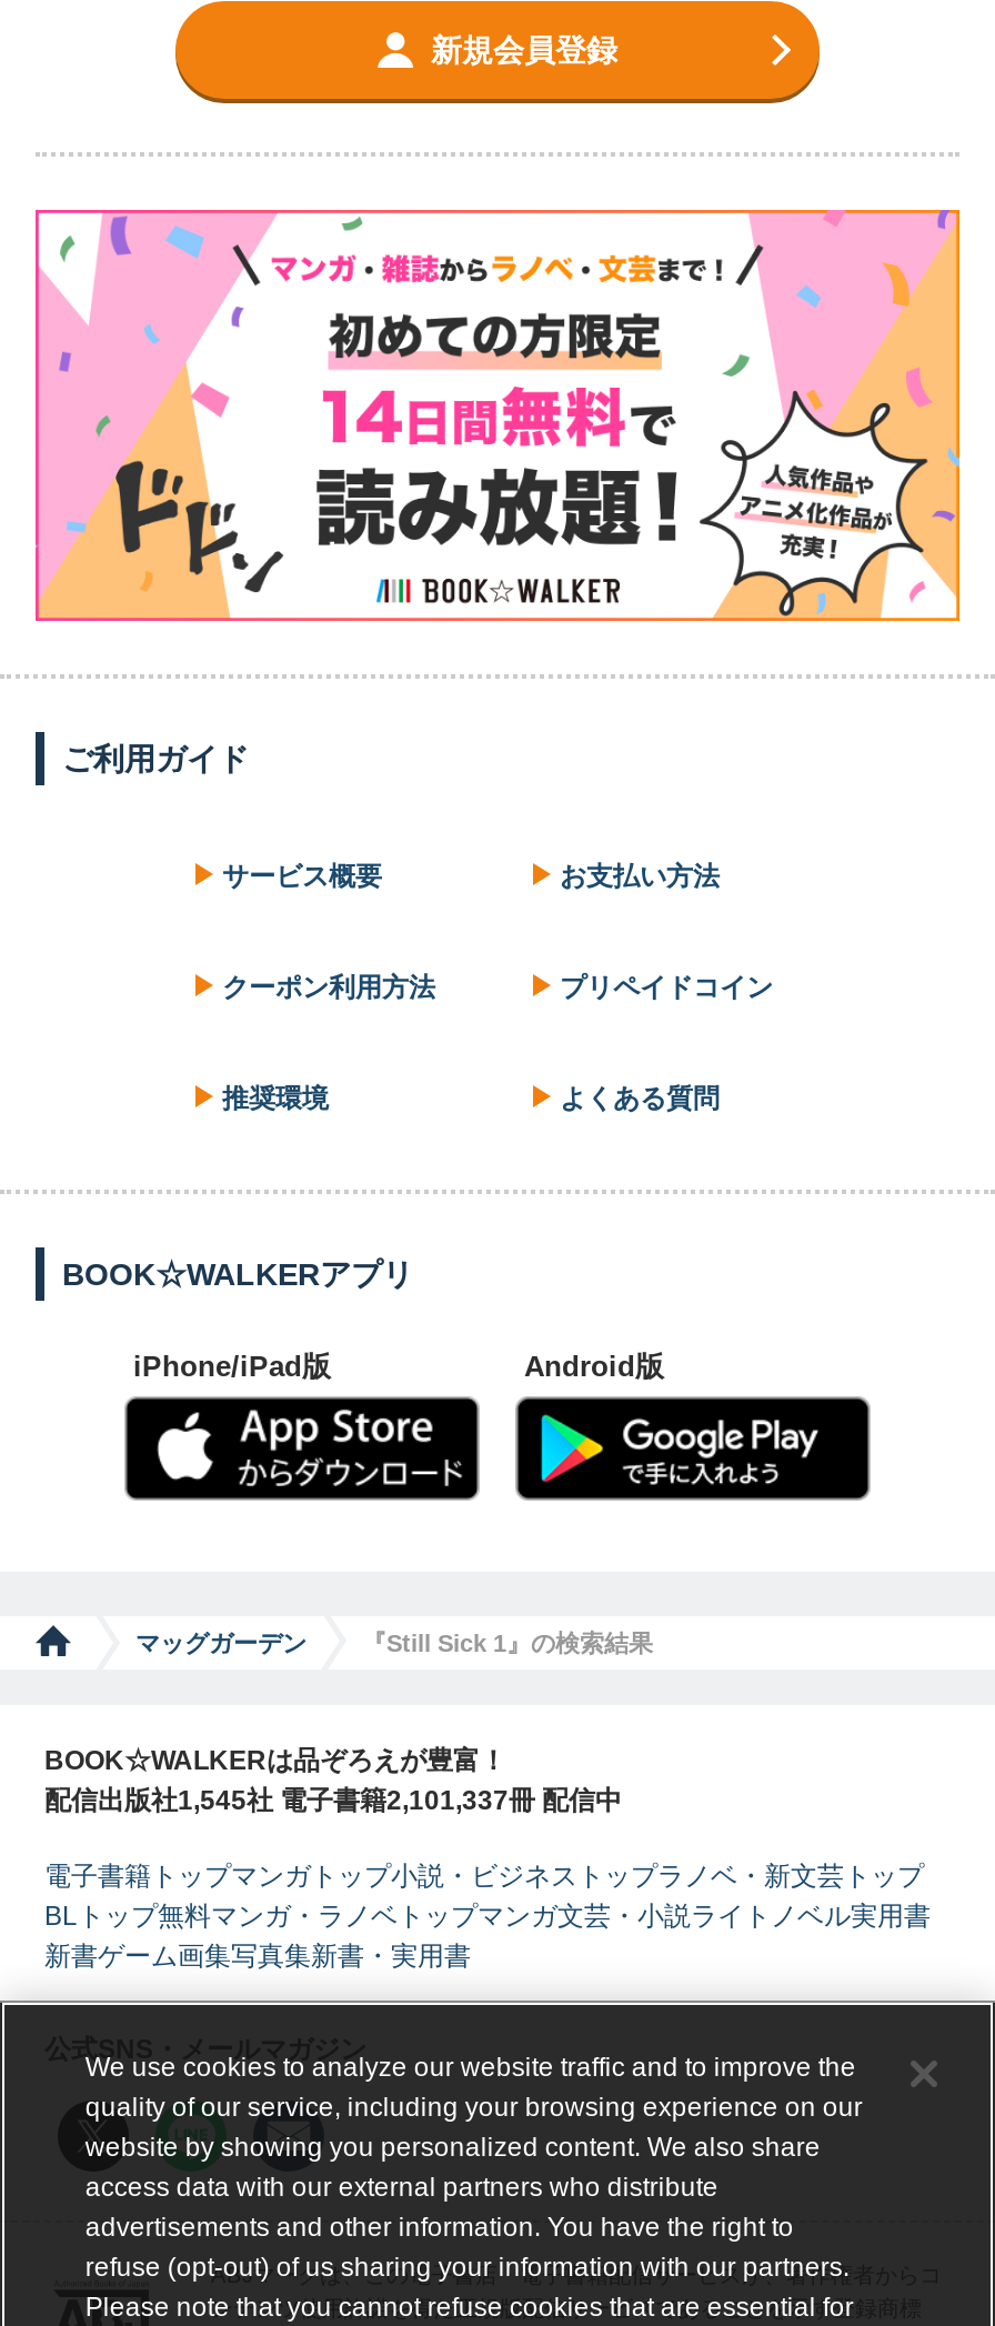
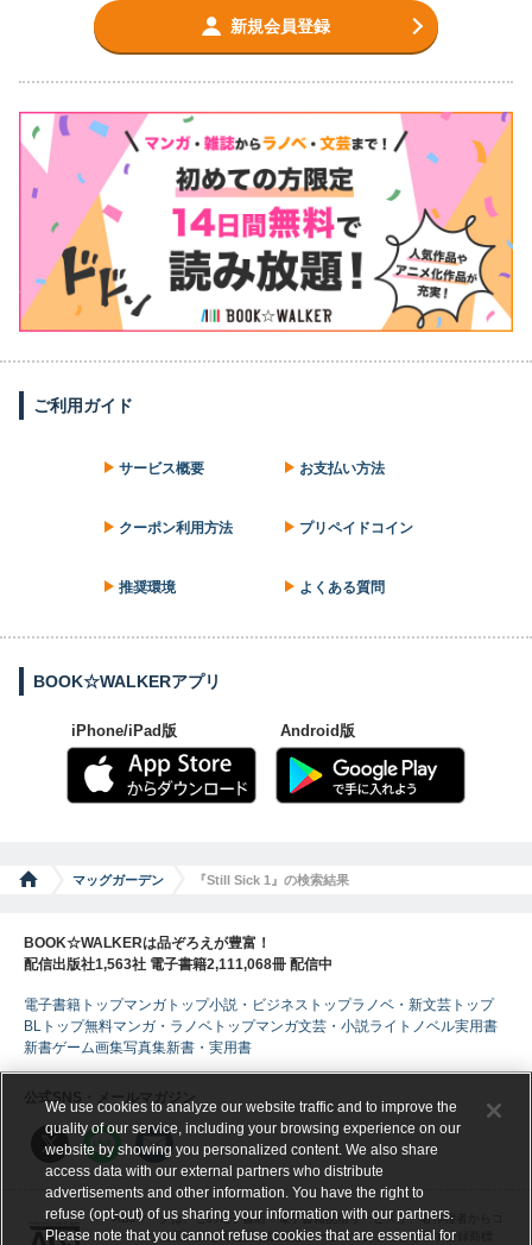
[44,1785,622,1816] 配信出版社1,545社 電子書籍2,101,337冊 配信中 -> [24,955,332,972] 配信出版社1,563社 電子書籍2,111,068冊 配信中

